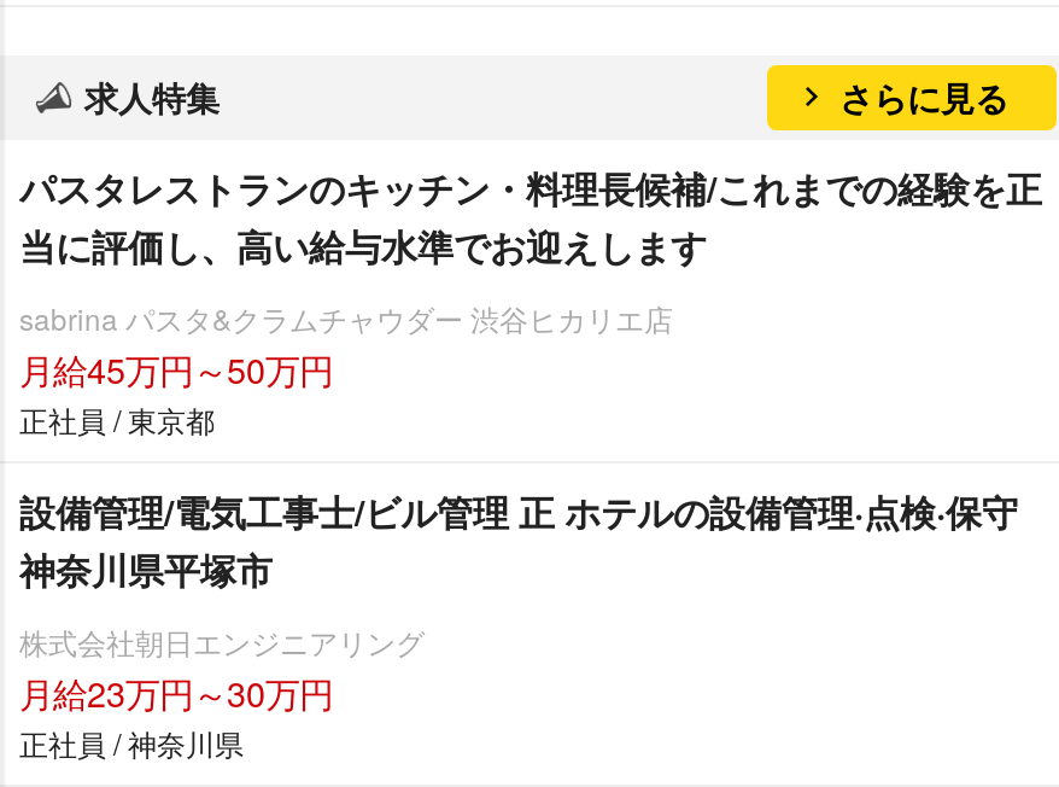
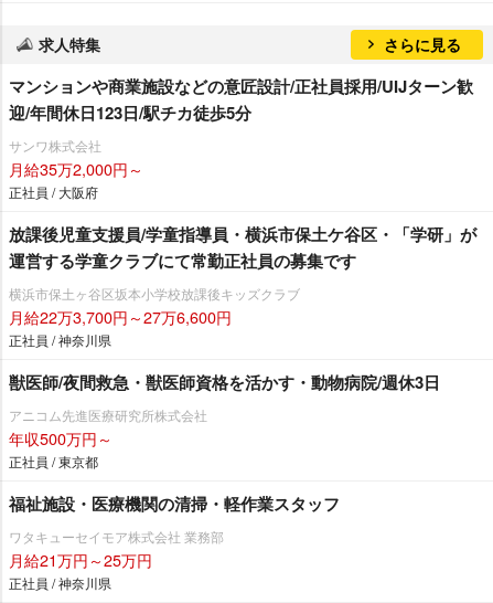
[19,161,1042,393] パスタレストランのキッチン・料理長候補/これまでの経験を正 | 当に評価し、高い給与水準でお迎えします | sabrina パスタ&クラムチャウダー 渋谷ヒカリエ店 | 月給45万円～50万円 -> [9,74,476,449] マンションや商業施設などの意匠設計/正社員採用/UIJターン歓 | 迎/年間休日123日/駅チカ徒歩5分 | サンワ株式会社 | 月給35万2,000円～ | 正社員 / 大阪府 | 放課後児童支援員/学童指導員・横浜市保土ケ谷区・「学研」が | 運営する学童クラブにて常勤正社員の募集です | 横浜市保土ヶ谷区坂本小学校放課後キッズクラブ | 月給22万3,700円～27万6,600円 | 正社員 / 神奈川県 | 獣医師/夜間救急・獣医師資格を活かす・動物病院/週休3日 | アニコム先進医療研究所株式会社 | 年収500万円～
moved [19,398,215,439] -> [9,451,98,470]: 正社員 / 東京都
[19,485,1018,596] 設備管理/電気工事士/ビル管理 正 ホテルの設備管理·点検·保守 | 神奈川県平塚市 -> [9,491,340,515] 福祉施設・医療機関の清掃・軽作業スタッフ
[19,620,425,716] 株式会社朝日エンジニアリング | 月給23万円～30万円 -> [9,526,224,571] ワタキューセイモア株式会社 業務部 | 月給21万円～25万円

